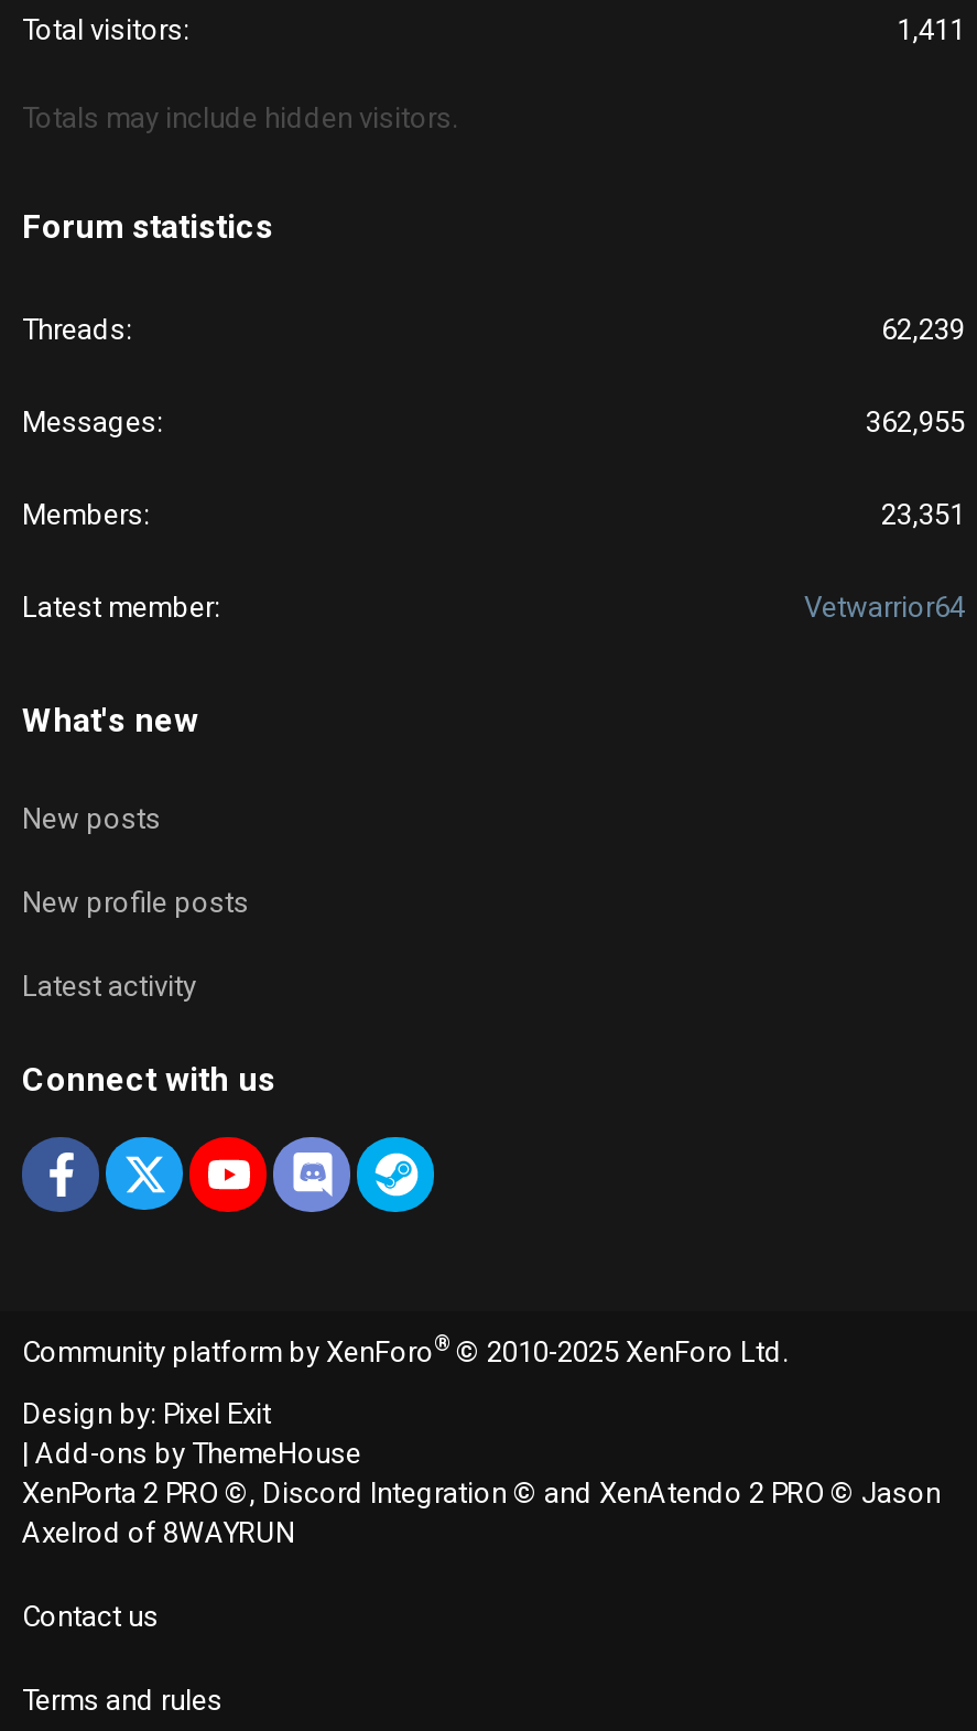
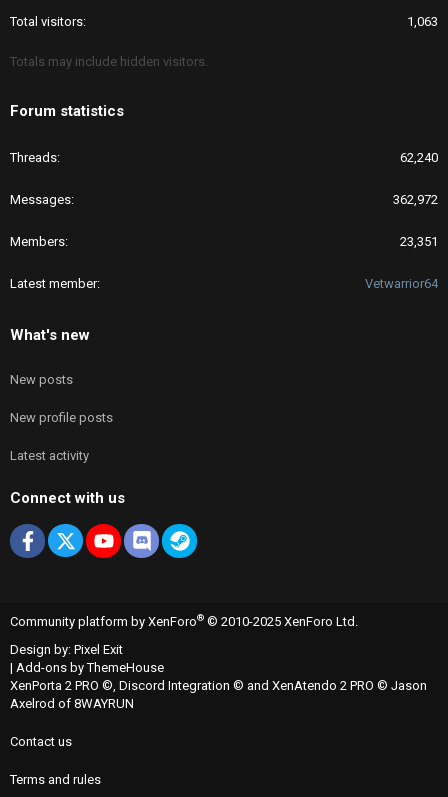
[897,13,965,46] 1,411 -> [407,14,438,29] 1,063
[881,312,965,345] 62,239 -> [400,150,438,165] 62,240
[866,405,965,438] 362,955 -> [393,192,438,207] 362,972

